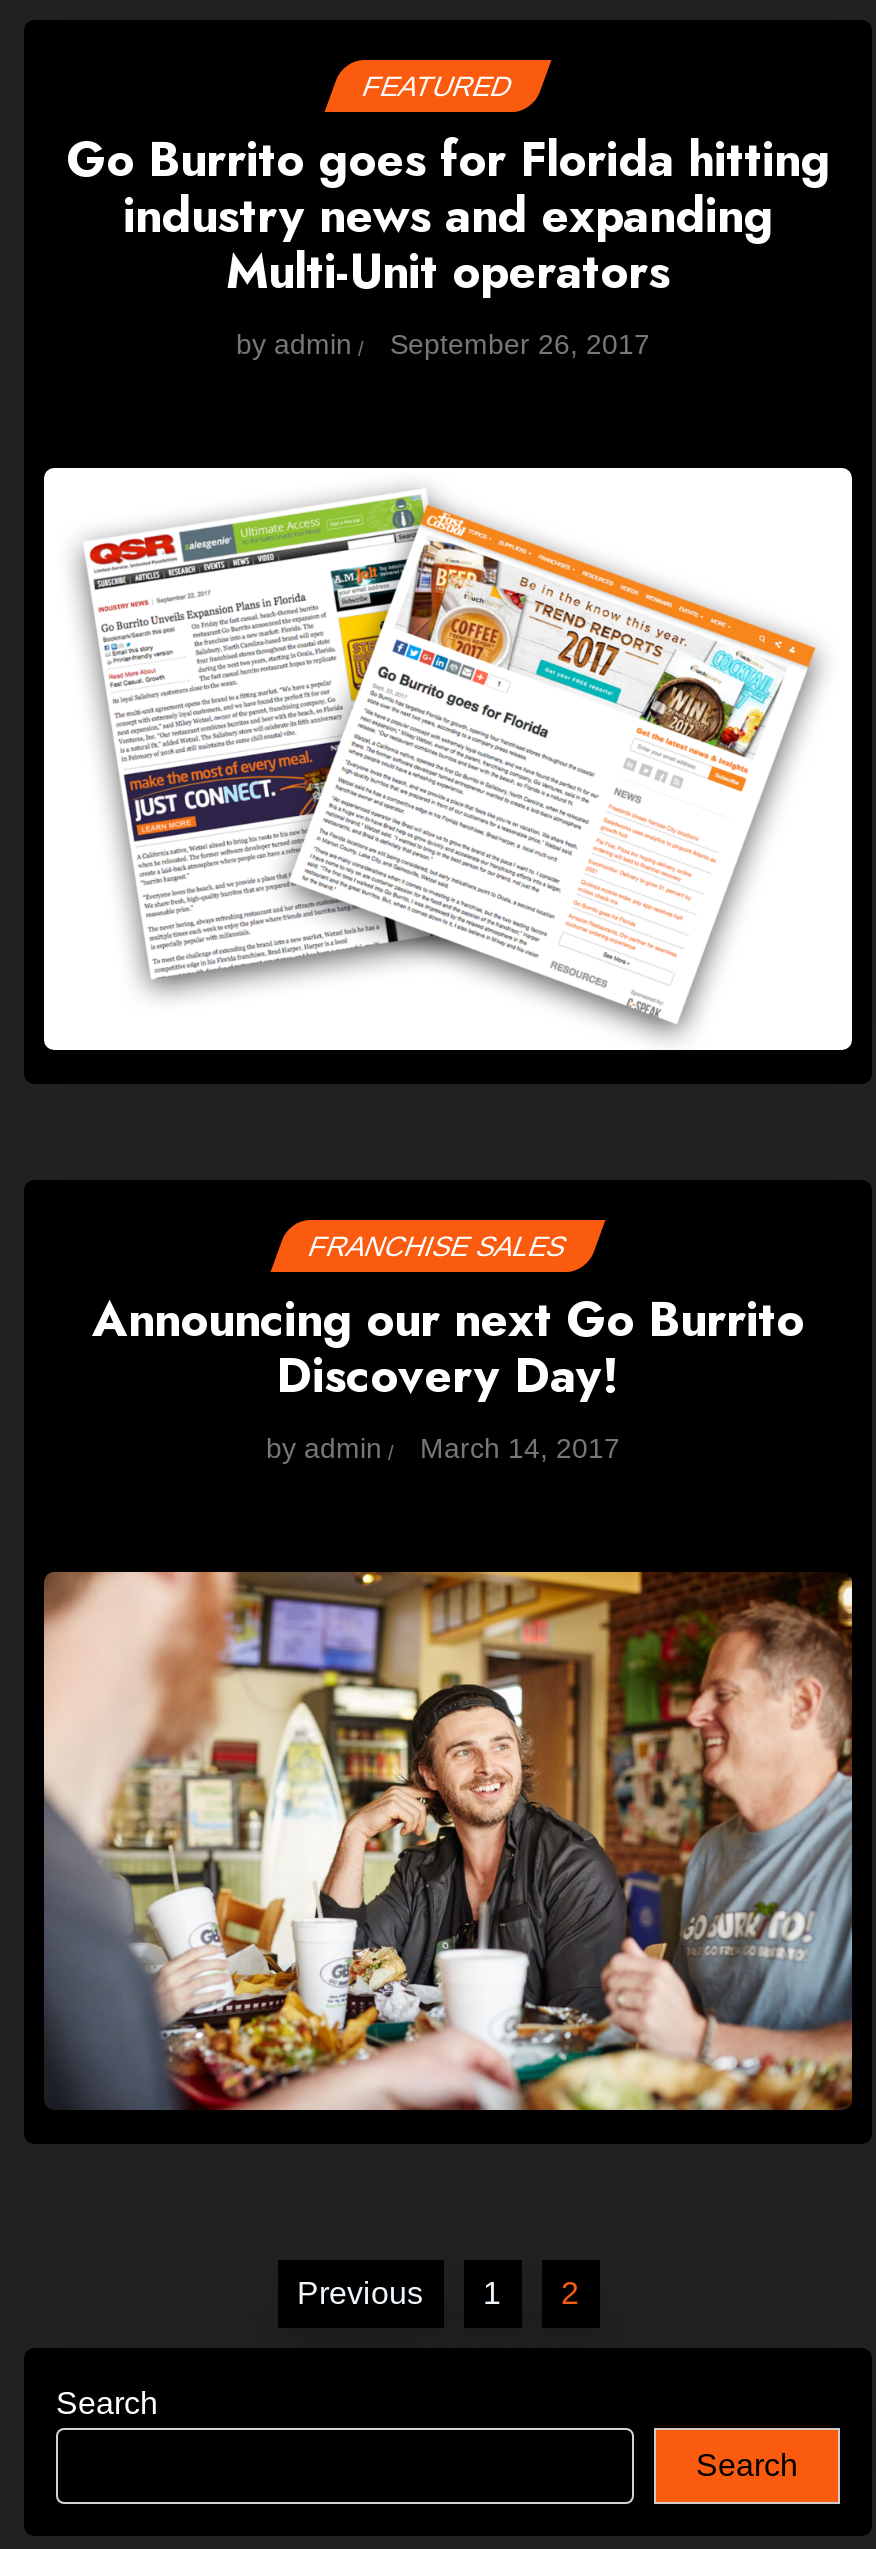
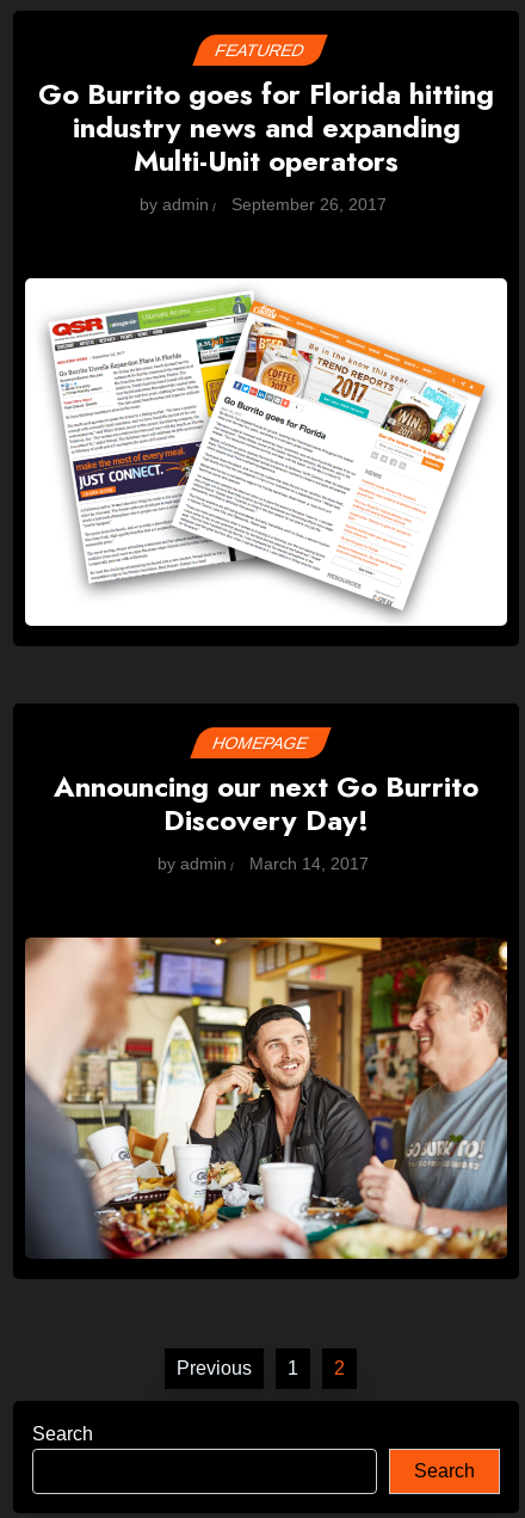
[304,1229,572,1261] FRANCHISE SALES -> [210,733,311,752] HOMEPAGE

